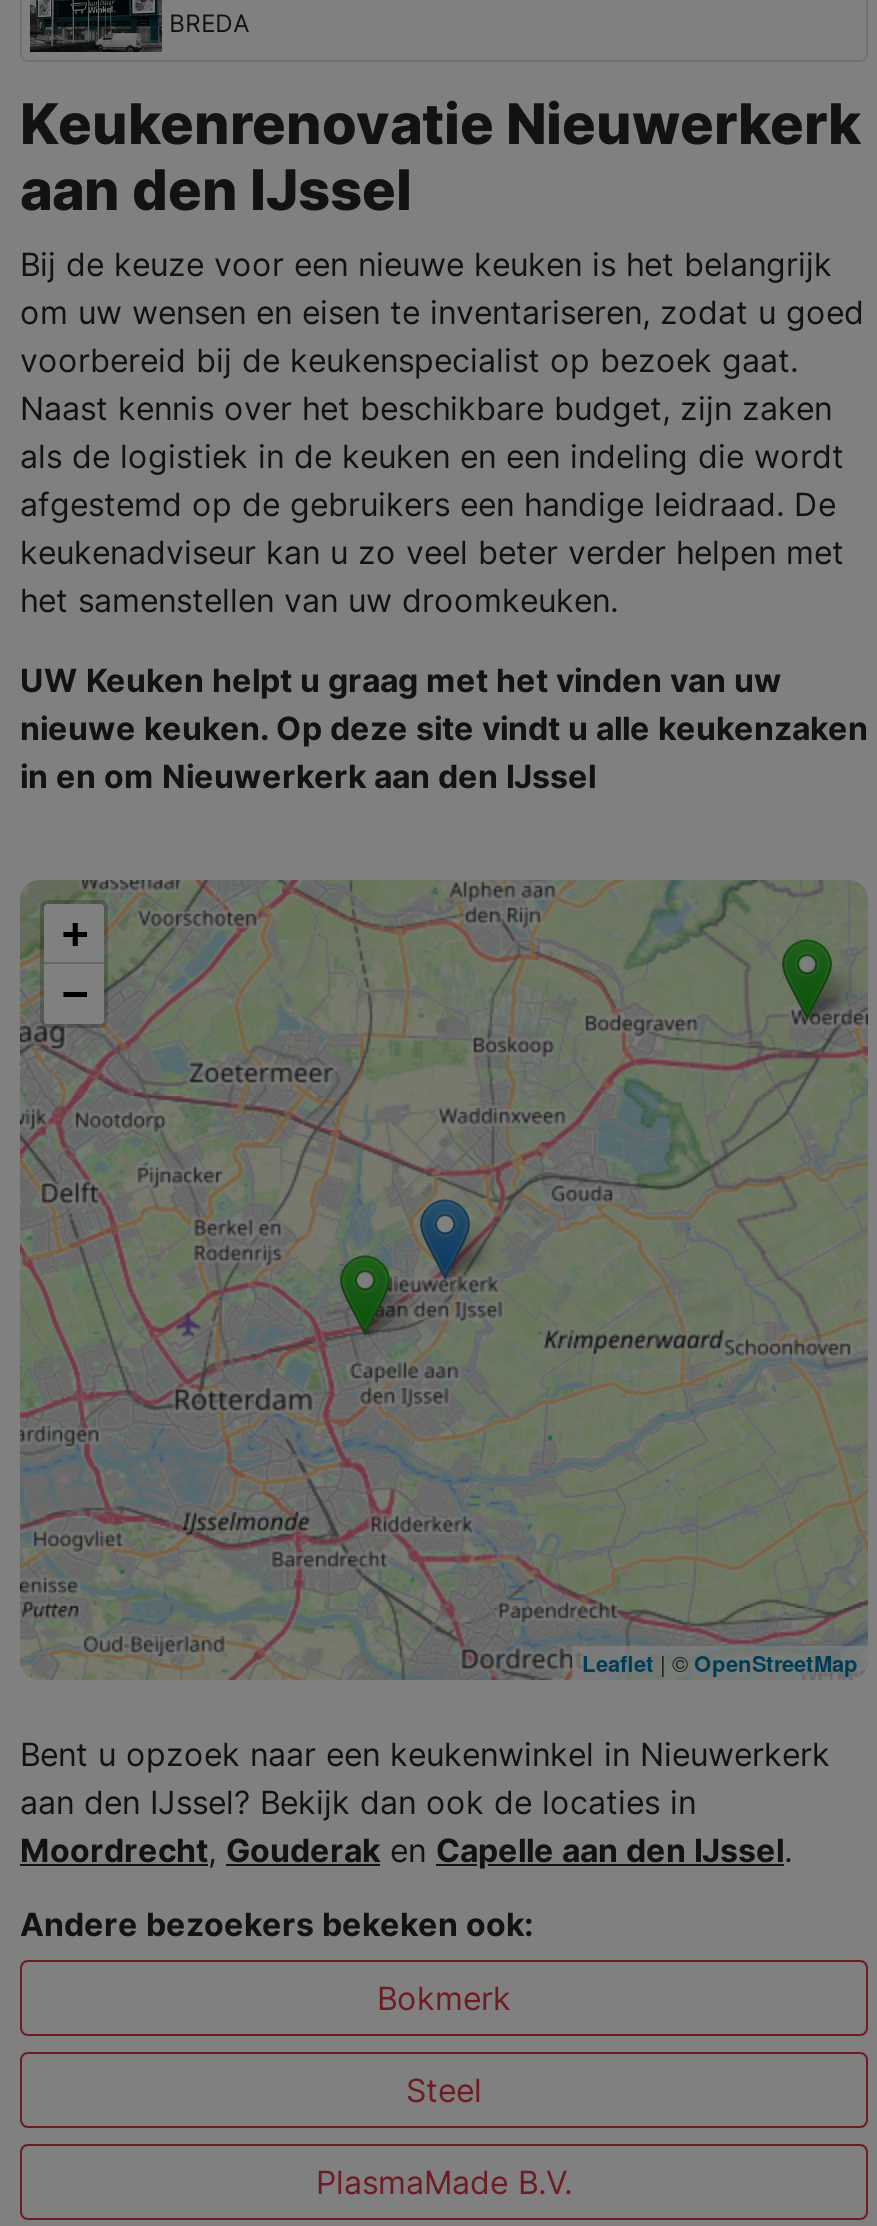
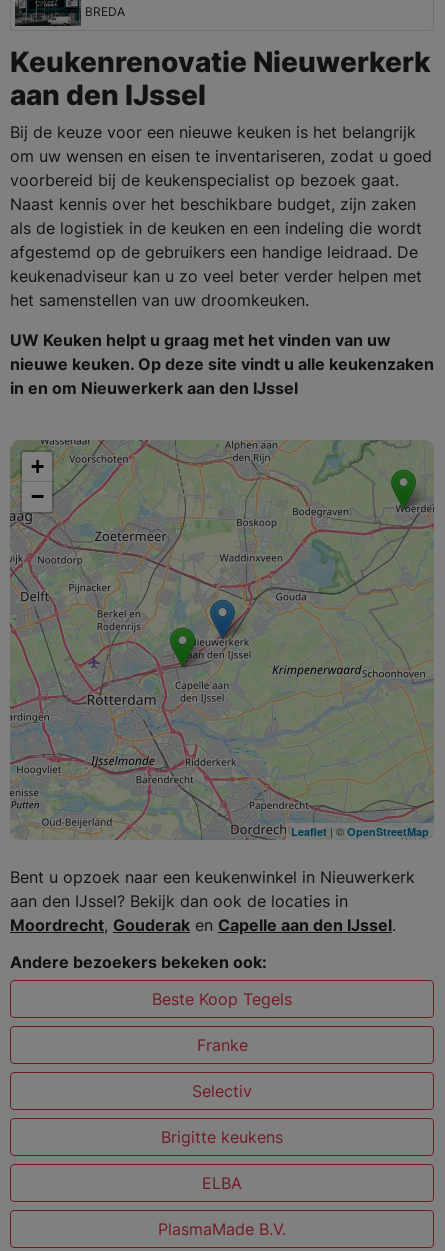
[377,1978,511,2110] Bokmerk | Steel -> [152,989,292,1193] Beste Koop Tegels | Franke | Selectiv | Brigitte keukens | ELBA

